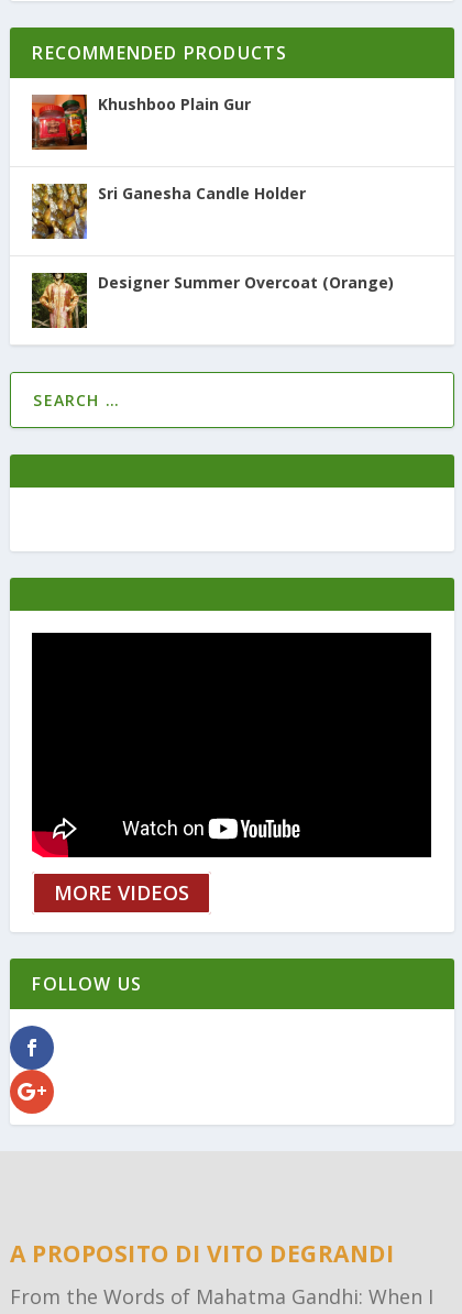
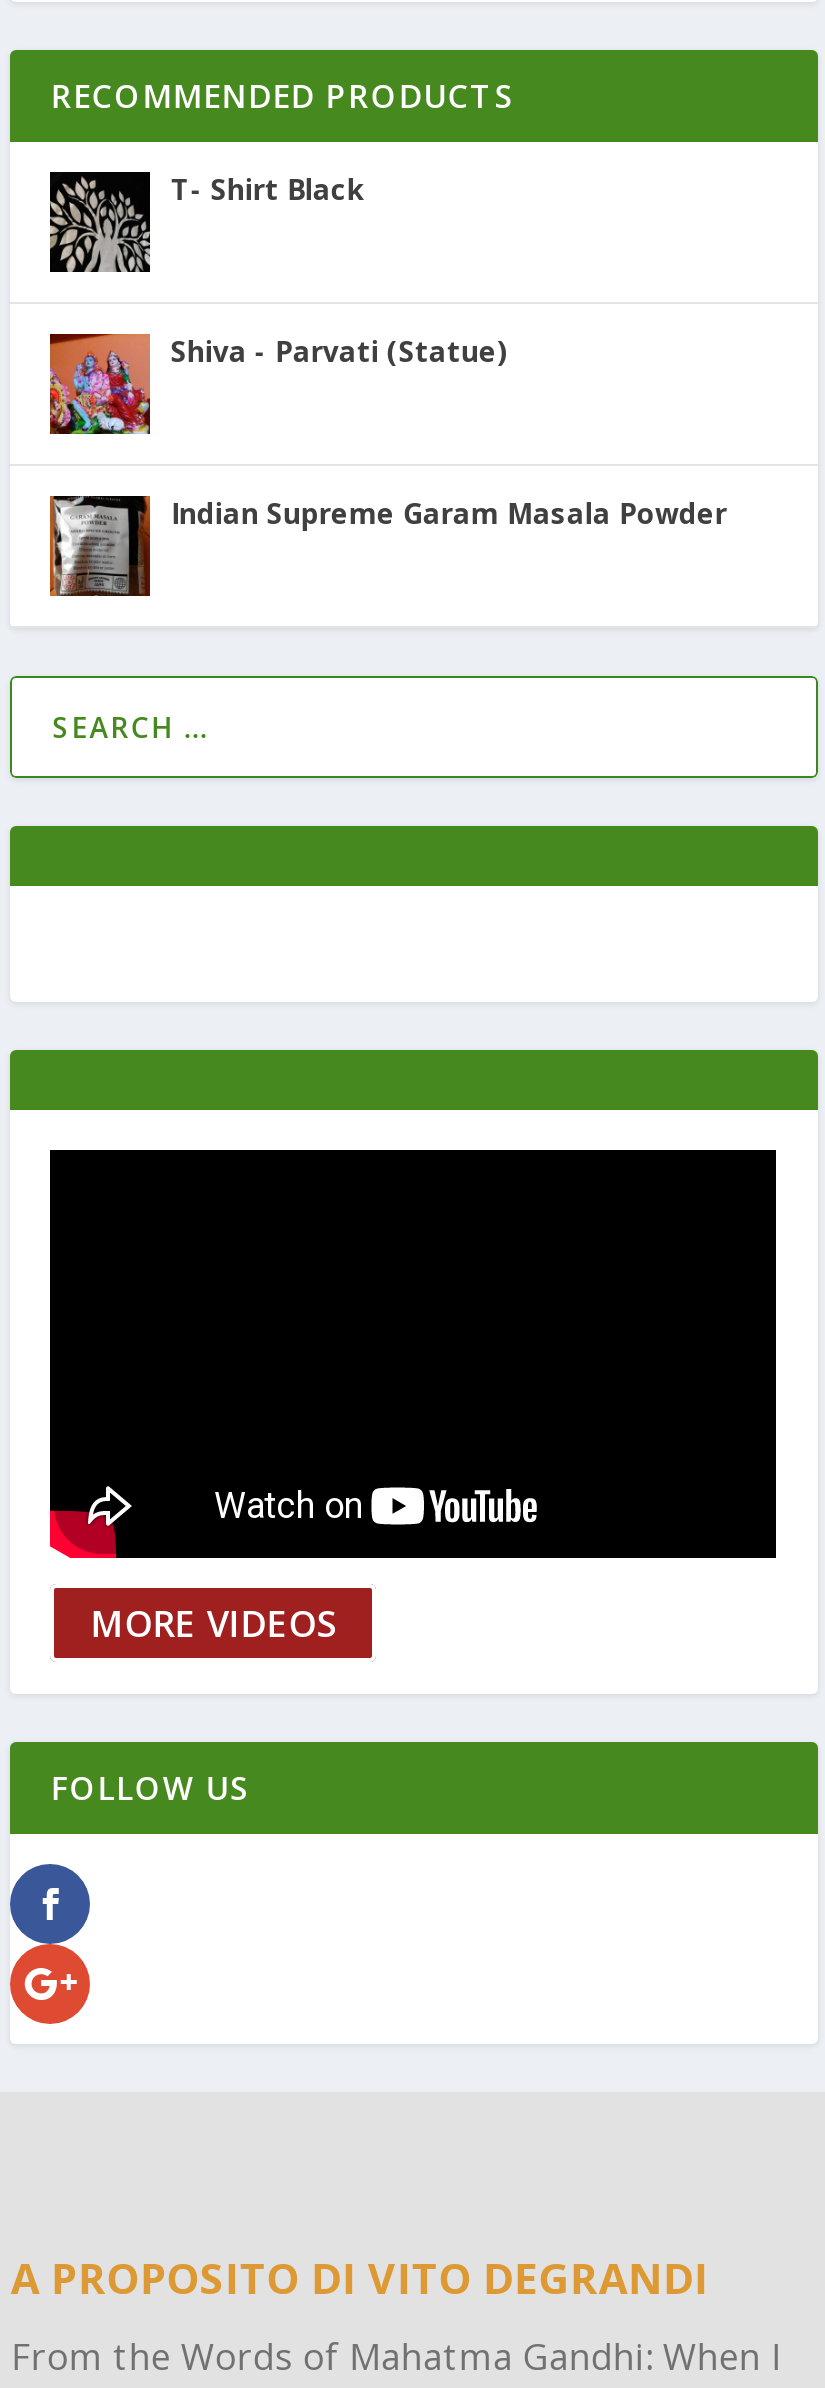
[31,93,251,151] [image] | Khushboo Plain Gur -> [48,169,365,274] [image] | T- Shirt Black
[31,182,306,240] [image] | Sri Ganesha Candle Holder -> [48,331,507,436] [image] | Shiva - Parvati (Statue)
[31,271,394,329] [image] | Designer Summer Overcoat (Orange) -> [48,493,727,598] [image] | Indian Supreme Garam Masala Powder

